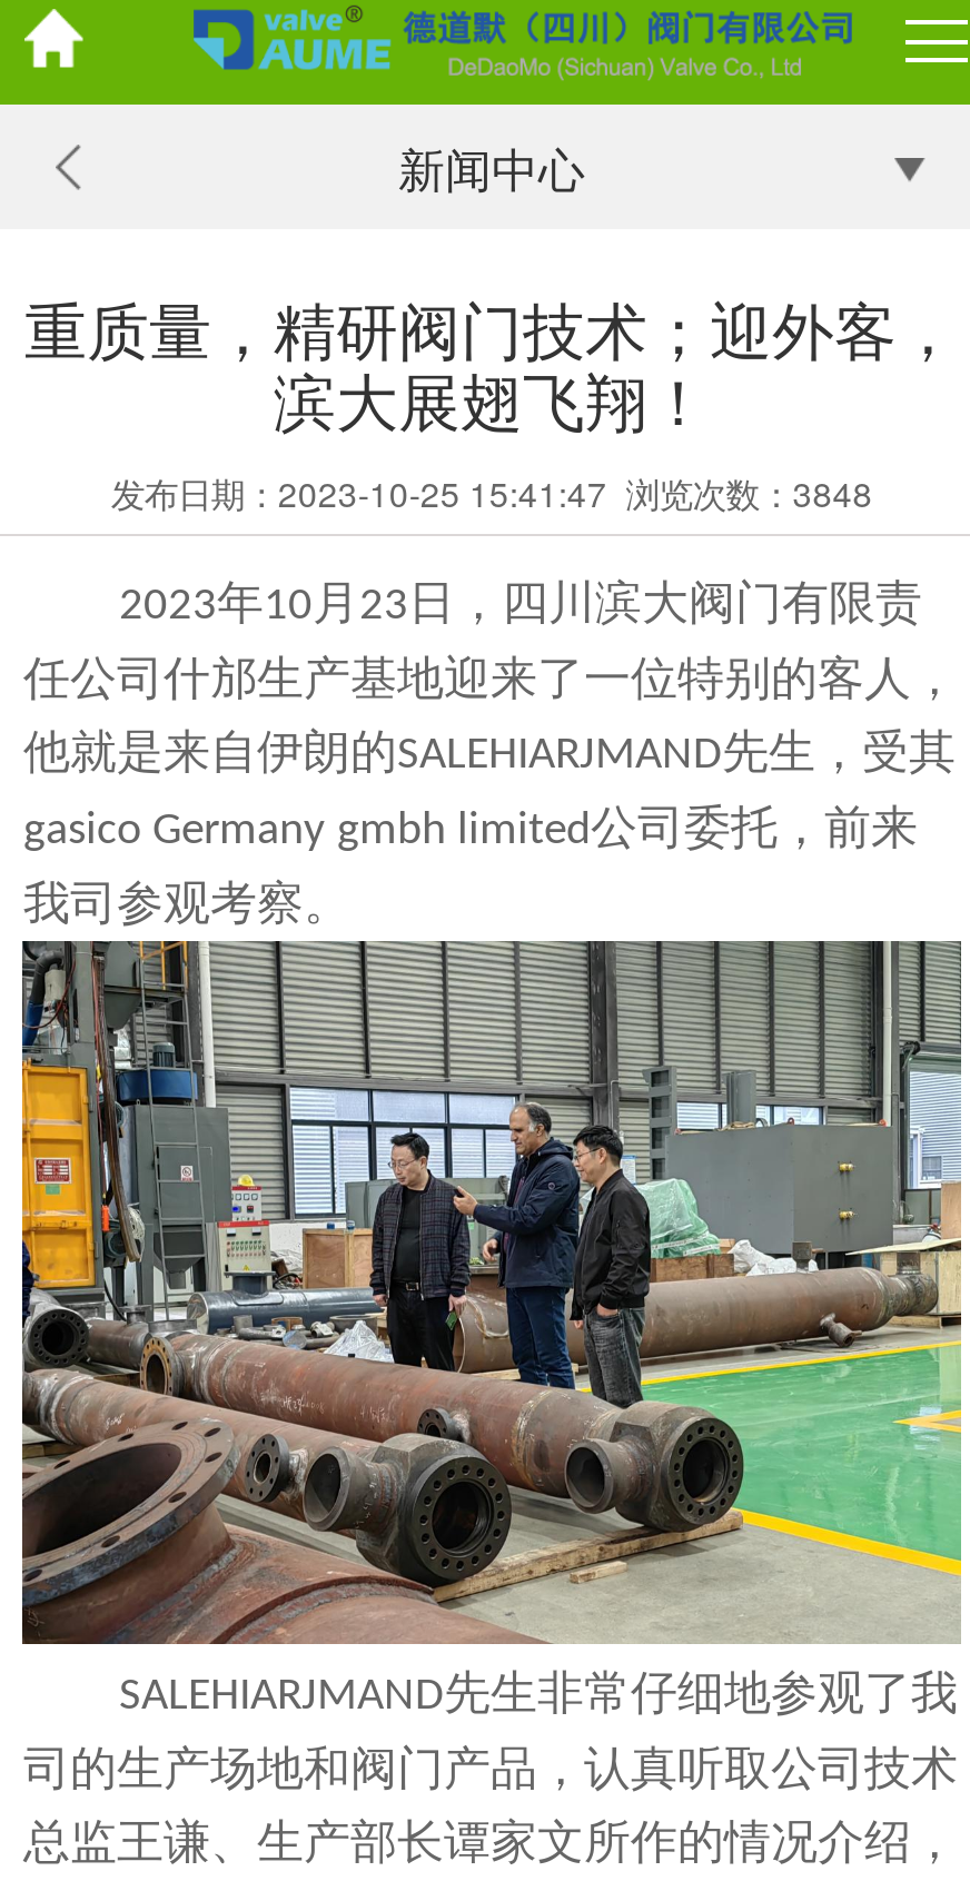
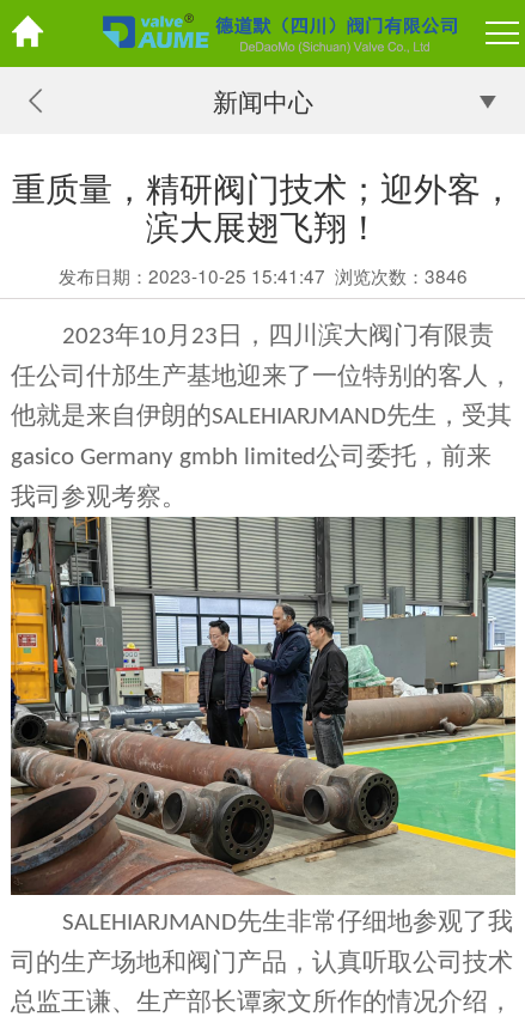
[111,467,873,516] 发布日期：2023-10-25 15:41:47 浏览次数：3848 -> [58,262,468,288] 发布日期：2023-10-25 15:41:47 浏览次数：3846

